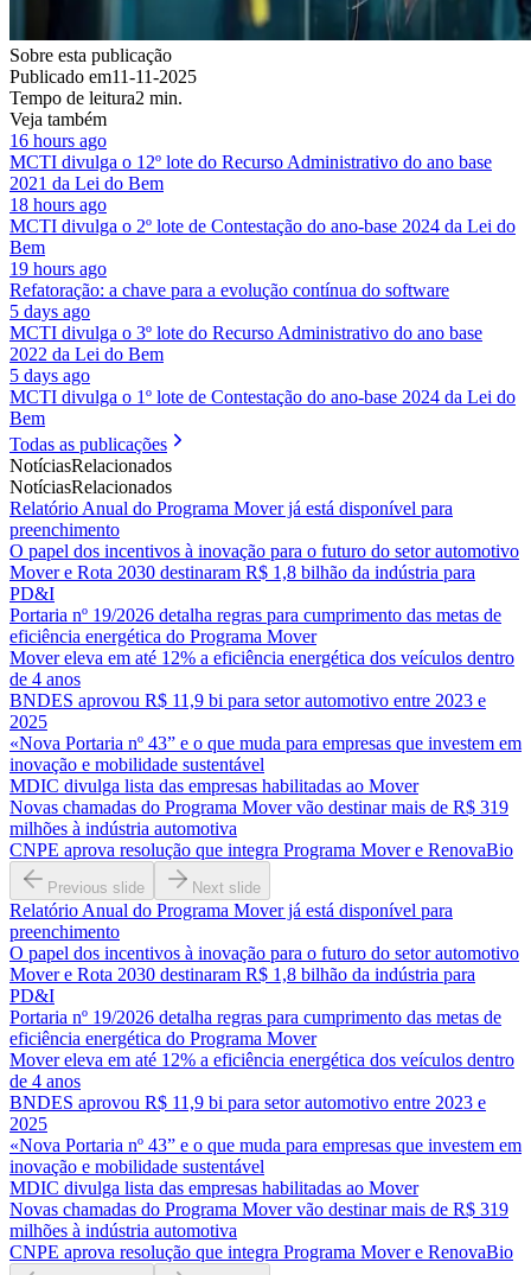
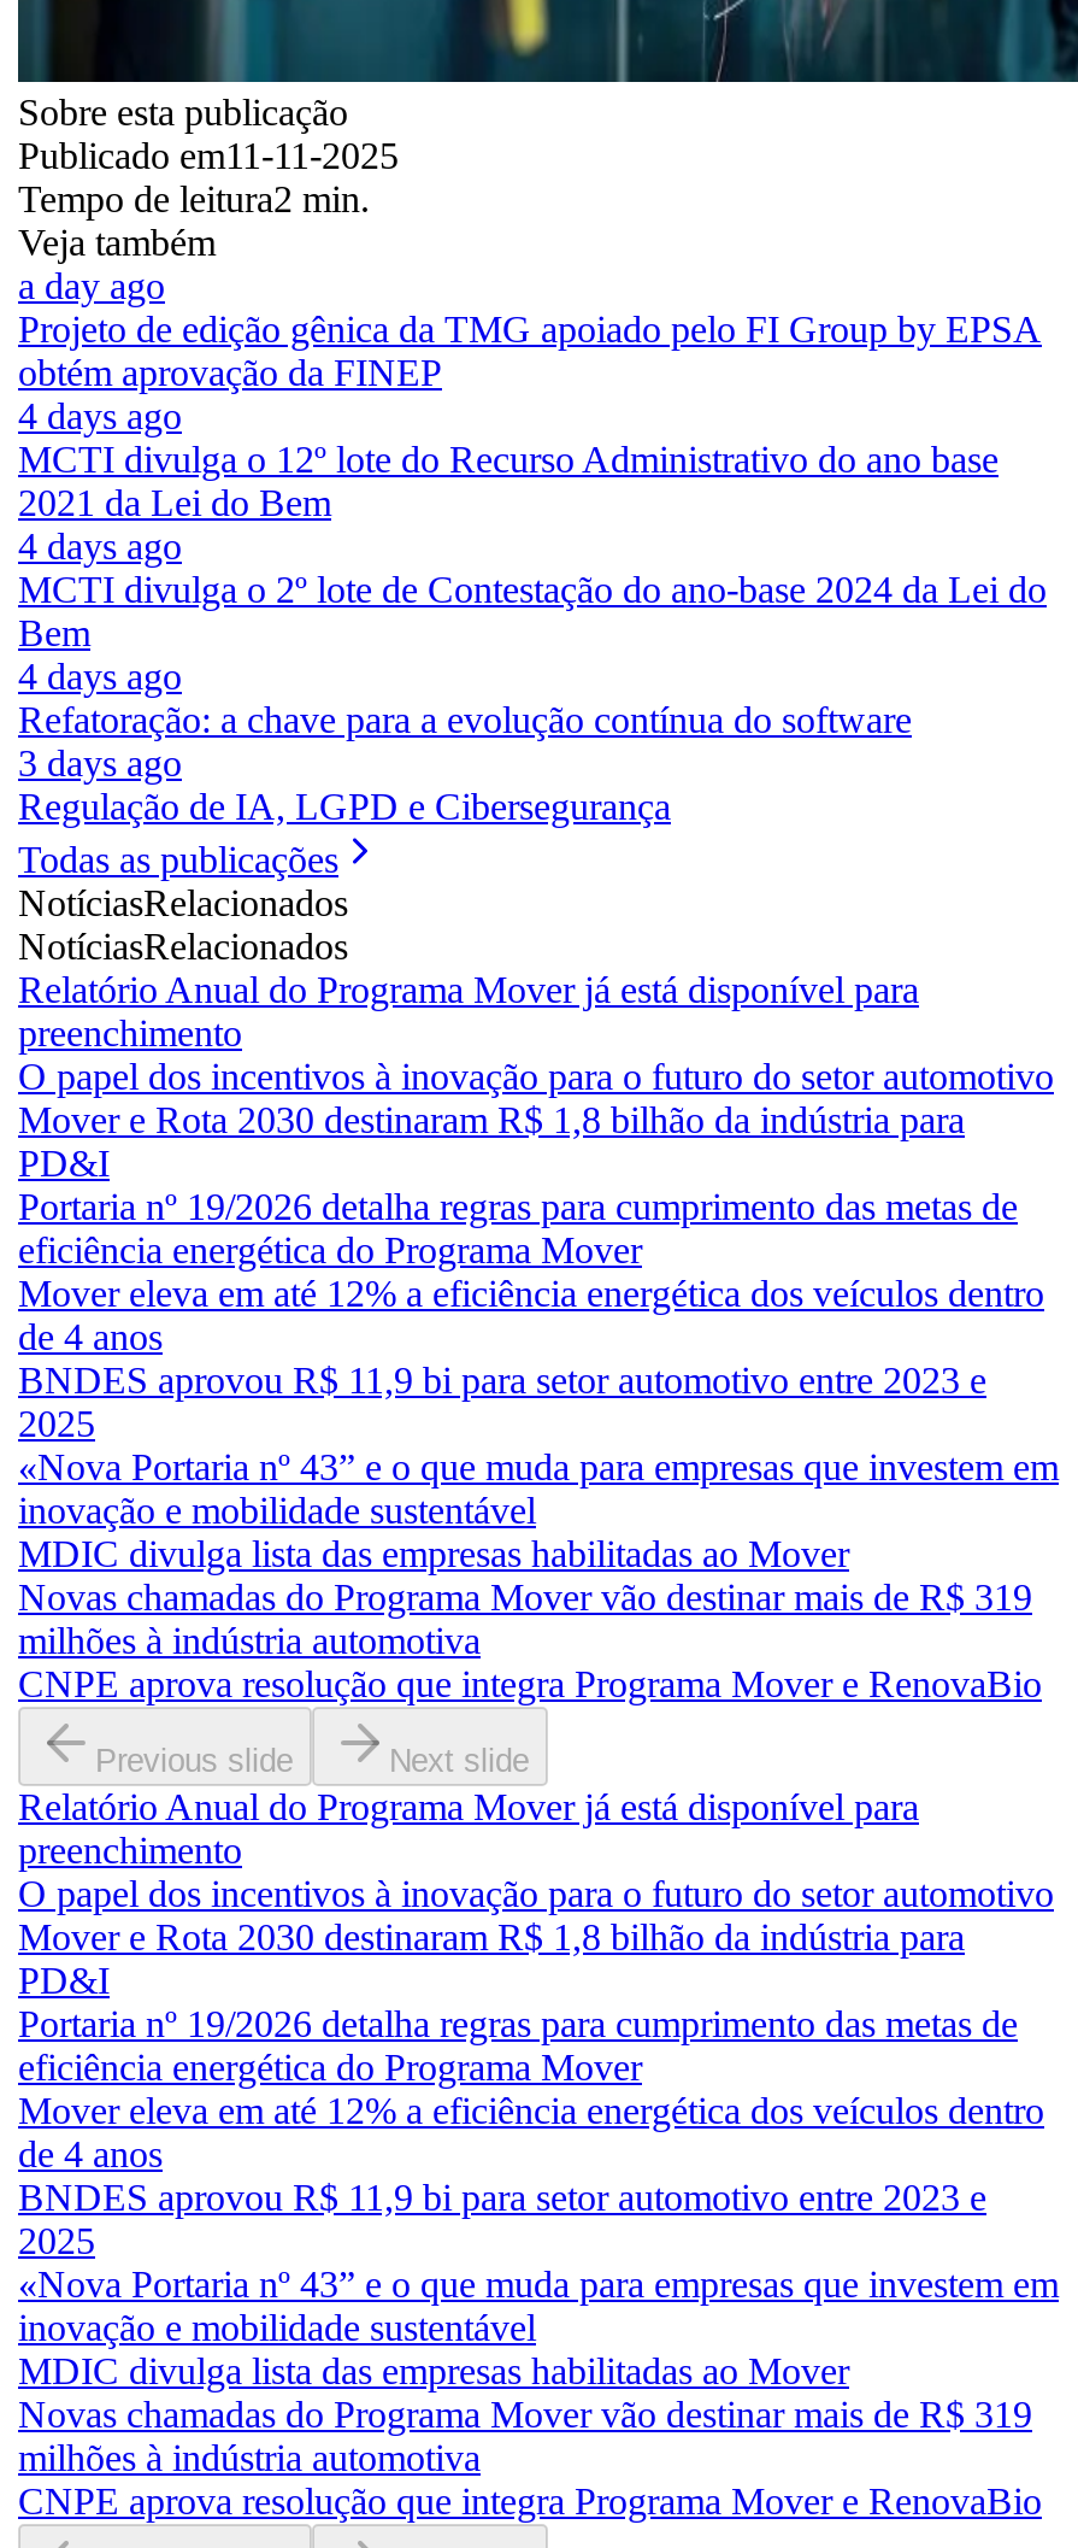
[9,130,107,150] 16 hours ago -> [18,265,1042,436] a day ago | Projeto de edição gênica da TMG apoiado pelo FI Group by EPSA | obtém aprovação da FINEP | 4 days ago
moved [9,152,492,193] -> [18,438,999,523]: MCTI divulga o 12º lote do Recurso Administrativo do ano base | 2021 da Lei do Bem
[9,194,107,214] 18 hours ago -> [18,525,182,566] 4 days ago
moved [9,216,516,257] -> [18,568,1047,653]: MCTI divulga o 2º lote de Contestação do ano-base 2024 da Lei do | Bem
[9,258,107,278] 19 hours ago -> [18,655,182,696] 4 days ago
moved [9,280,449,300] -> [18,699,912,740]: Refatoração: a chave para a evolução contínua do software
[9,301,516,428] 5 days ago | MCTI divulga o 3º lote do Recurso Administrativo do ano base | 2022 da Lei do Bem | 5 days ago | MCTI divulga o 1º lote de Contestação do ano-base 2024 da Lei do | Bem -> [18,742,671,826] 3 days ago | Regulação de IA, LGPD e Cibersegurança

